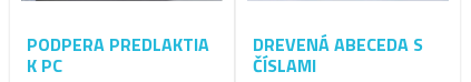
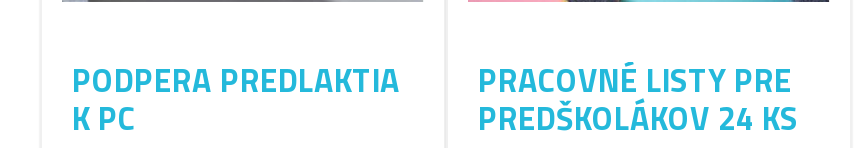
[253,31,423,79] DREVENÁ ABECEDA S | ČÍSLAMI -> [478,56,798,142] PRACOVNÉ LISTY PRE | PREDŠKOLÁKOV 24 KS

